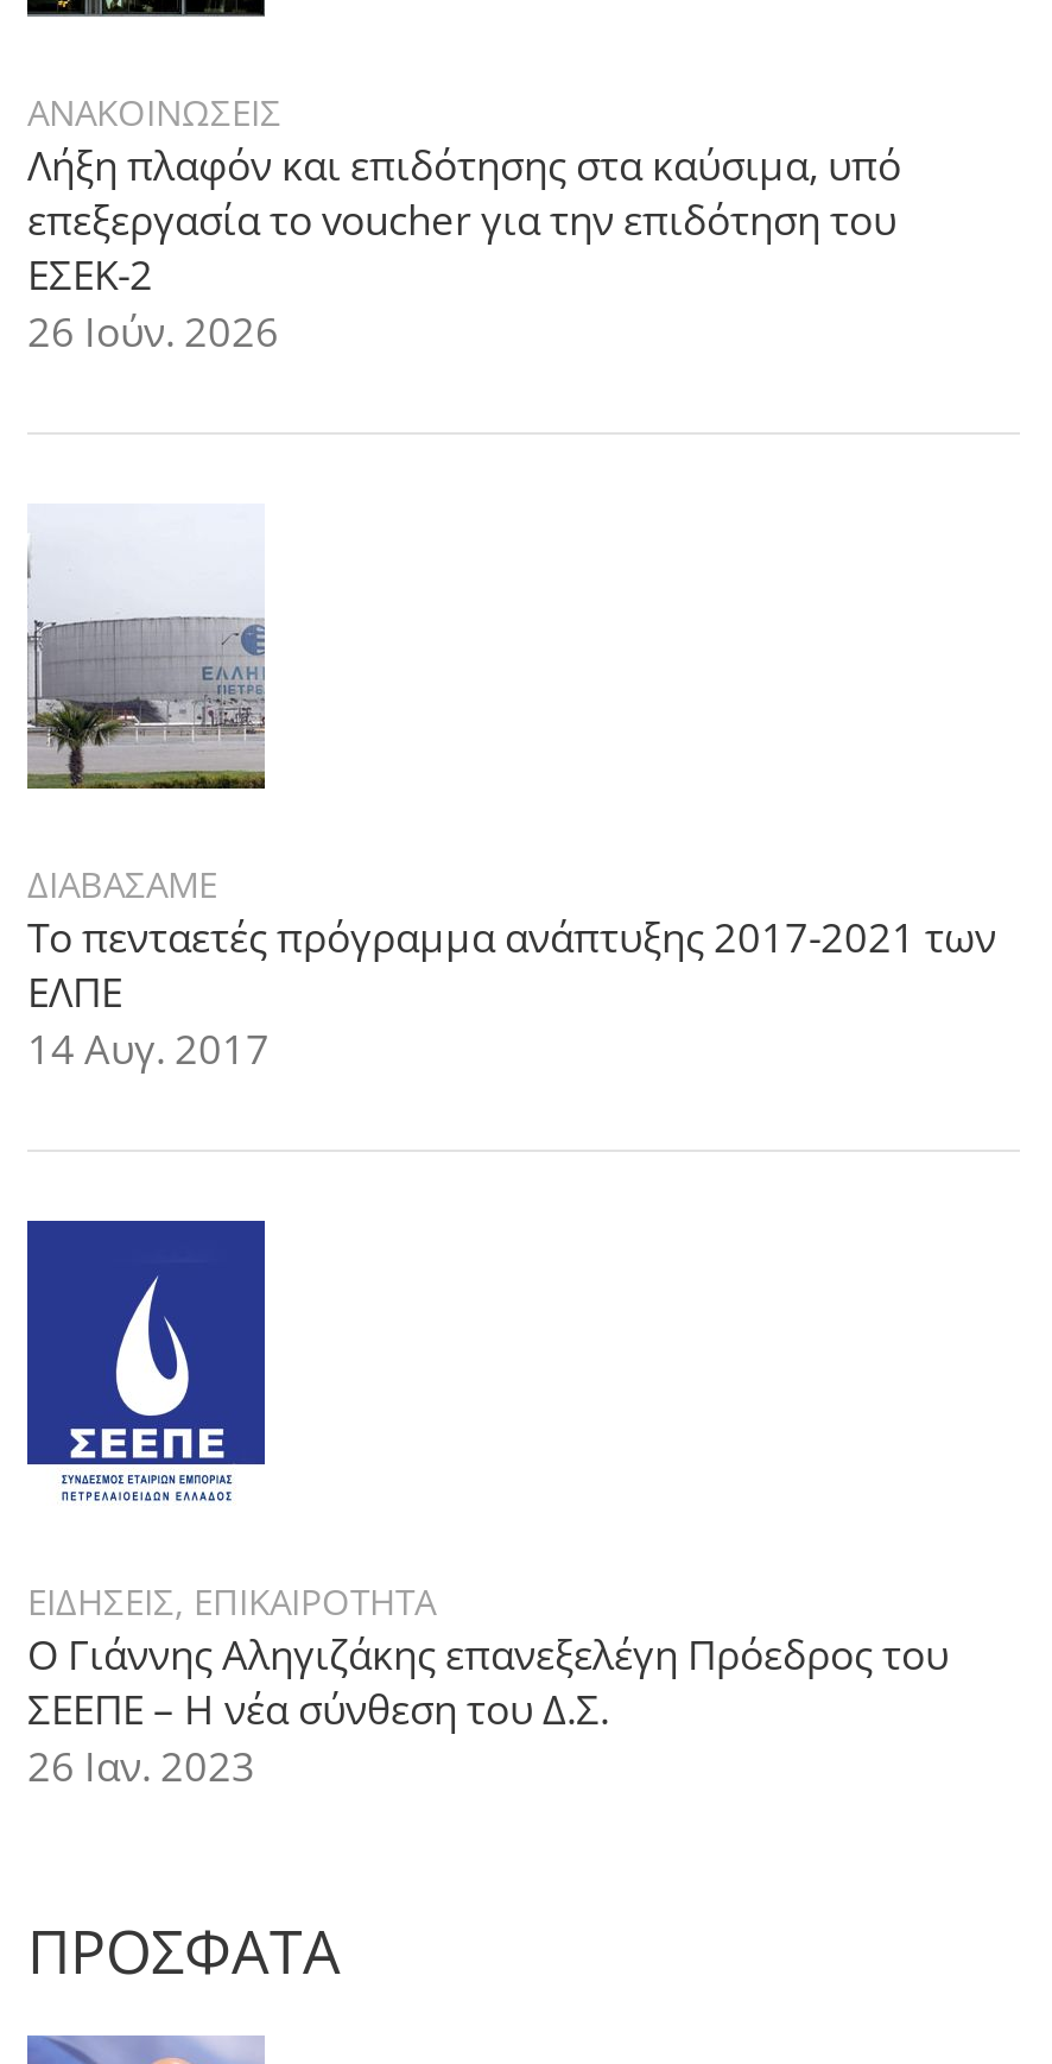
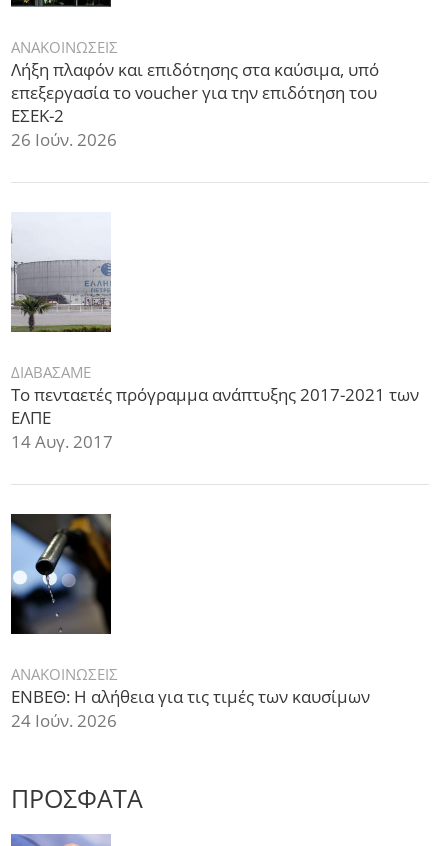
[25,1218,949,1793] [image] | ΕΙΔΗΣΕΙΣ, ΕΠΙΚΑΙΡΟΤΗΤΑ | Ο Γιάννης Αληγιζάκης επανεξελέγη Πρόεδρος του | ΣΕΕΠΕ – Η νέα σύνθεση του Δ.Σ. | 26 Ιαν. 2023 -> [10,513,370,732] [image] | ΑΝΑΚΟΙΝΩΣΕΙΣ | ΕΝΒΕΘ: Η αλήθεια για τις τιμές των καυσίμων | 24 Ιούν. 2026

